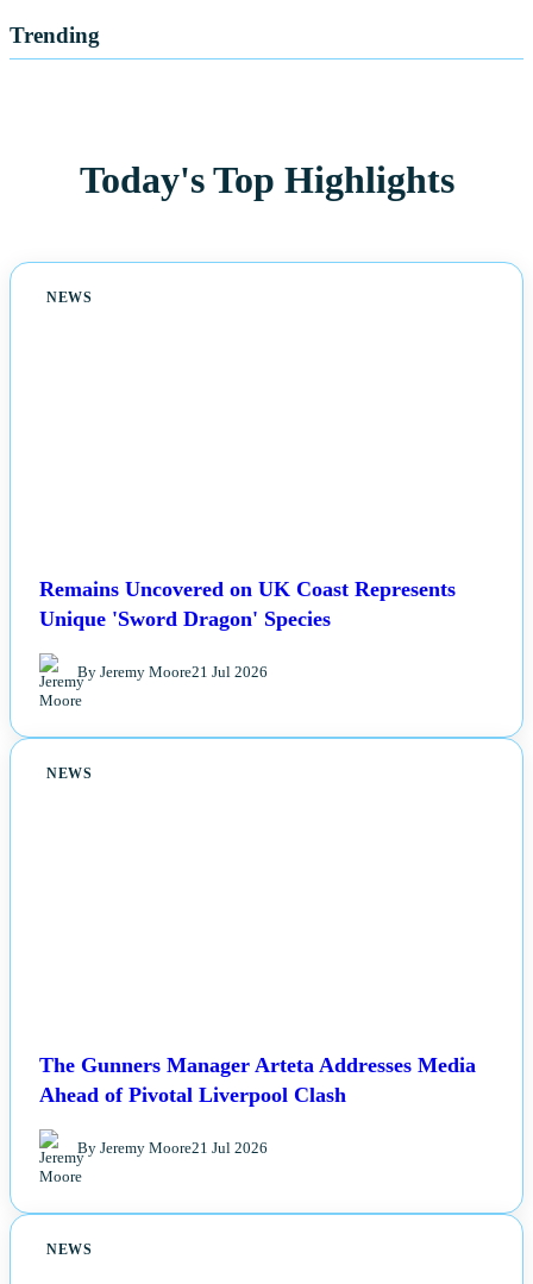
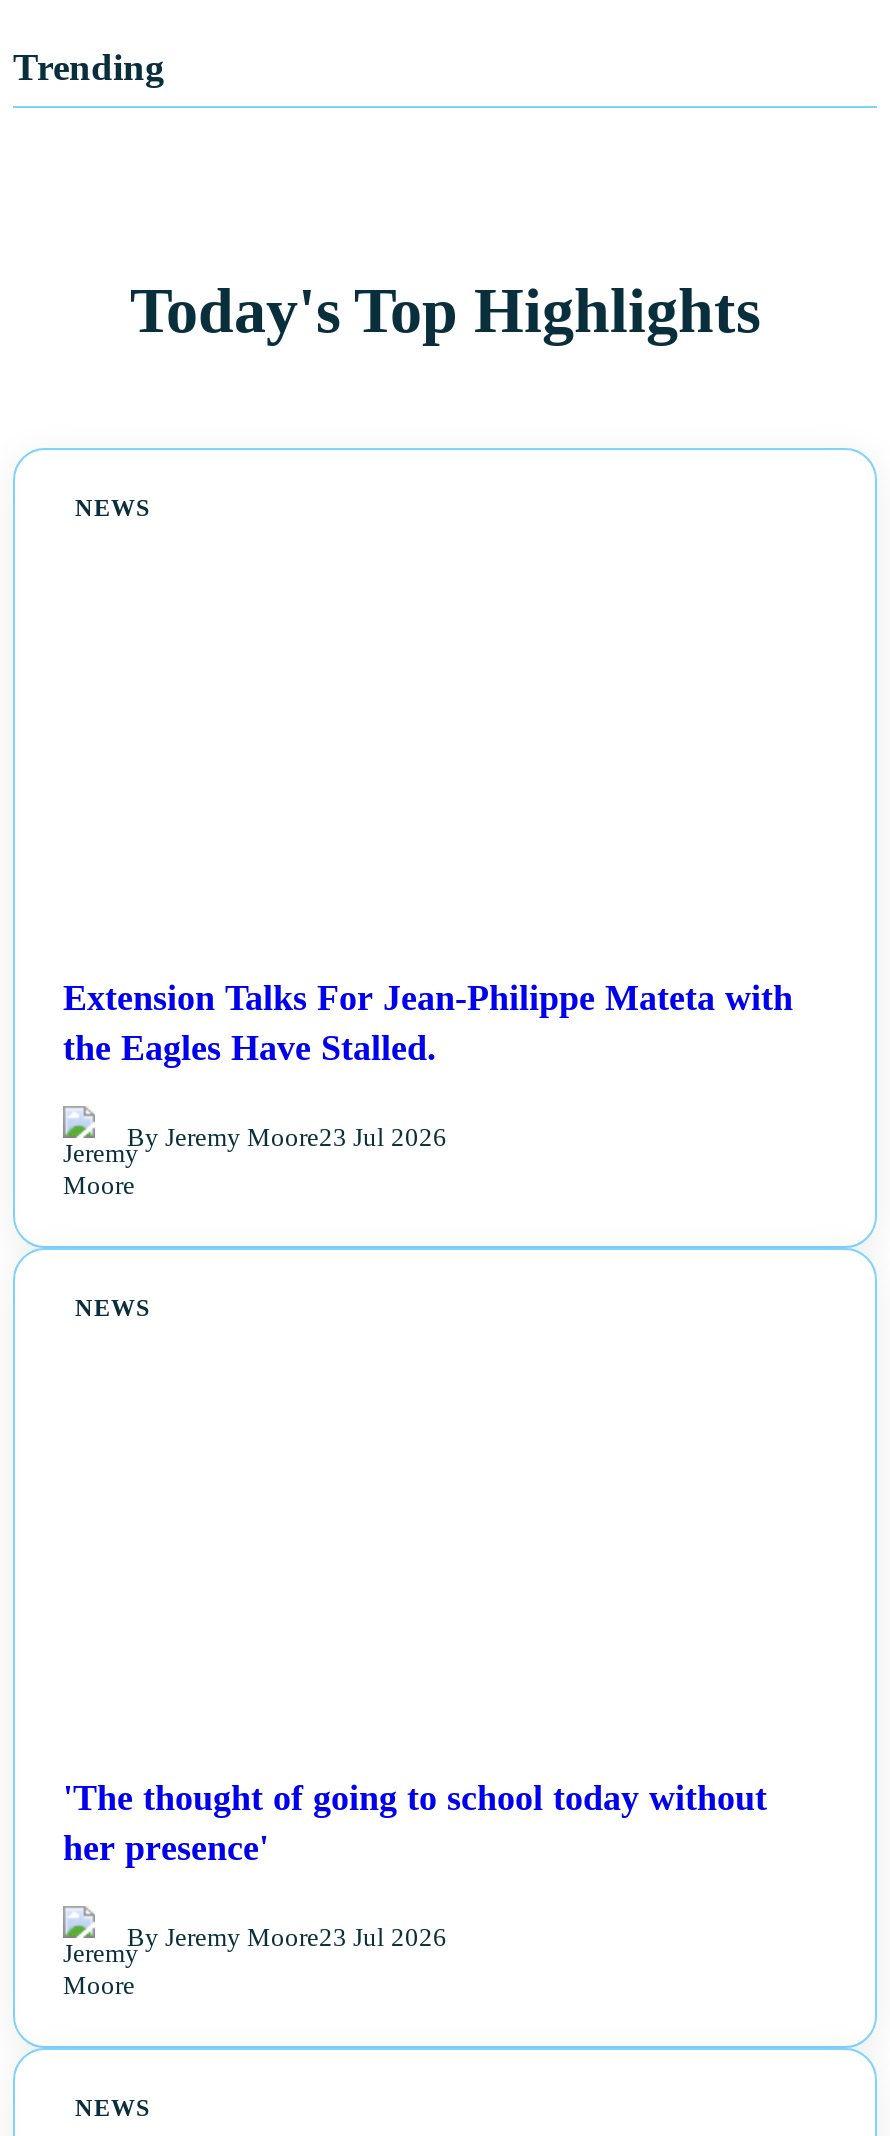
[39,577,456,630] Remains Uncovered on UK Coast Represents | Unique 'Sword Dragon' Species -> [63,977,793,1067] Extension Talks For Jean-Philippe Mateta with | the Eagles Have Stalled.
[77,662,268,680] By Jeremy Moore21 Jul 2026 -> [127,1121,447,1151] By Jeremy Moore23 Jul 2026
[39,1053,476,1106] The Gunners Manager Arteta Addresses Media | Ahead of Pivotal Liverpool Clash -> [63,1777,767,1867] 'The thought of going to school today without | her presence'
[77,1138,268,1156] By Jeremy Moore21 Jul 2026 -> [127,1921,447,1951] By Jeremy Moore23 Jul 2026

